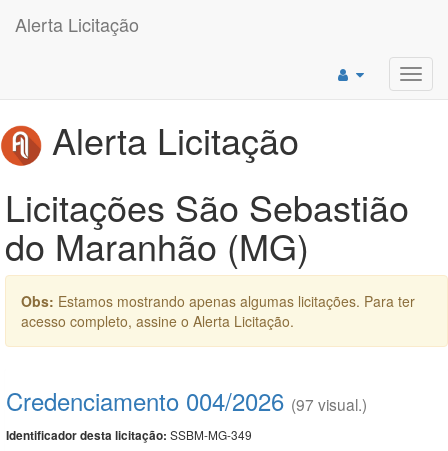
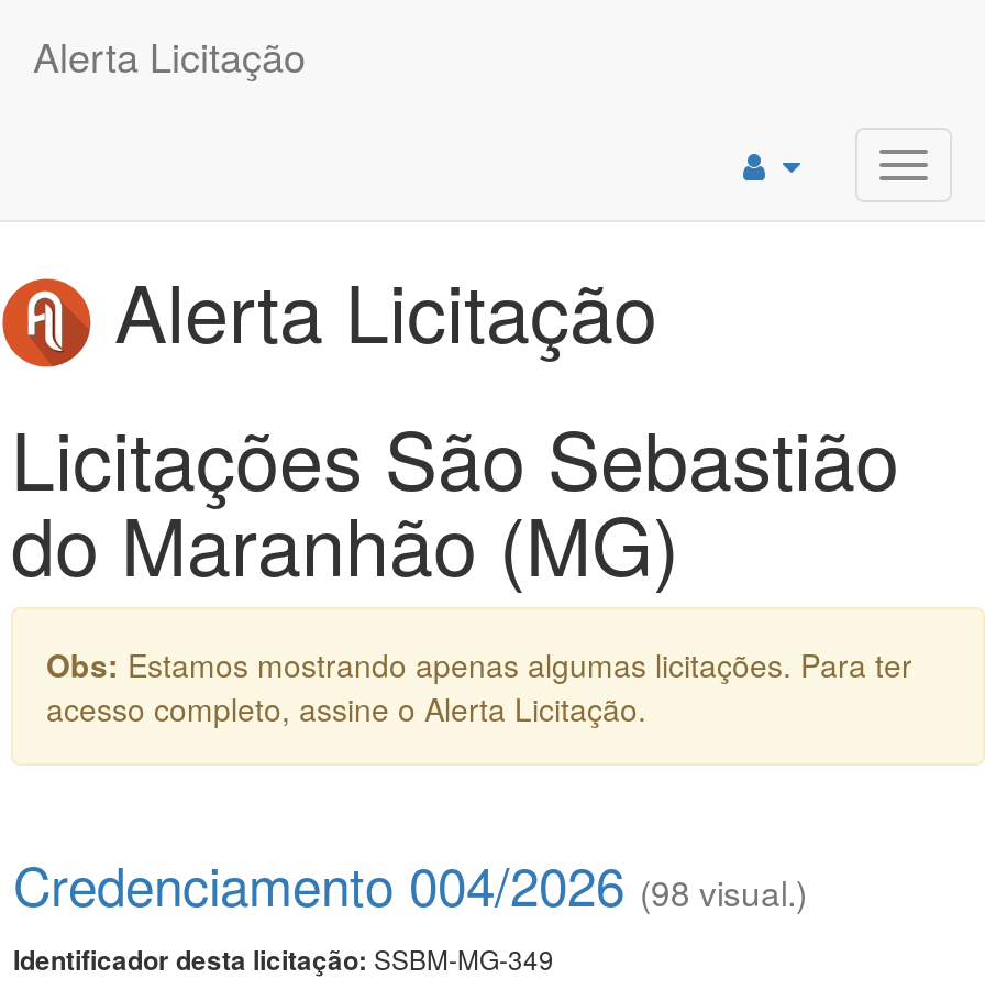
[6,383,367,418] Credenciamento 004/2026 (97 visual.) -> [13,844,807,921] Credenciamento 004/2026 (98 visual.)

